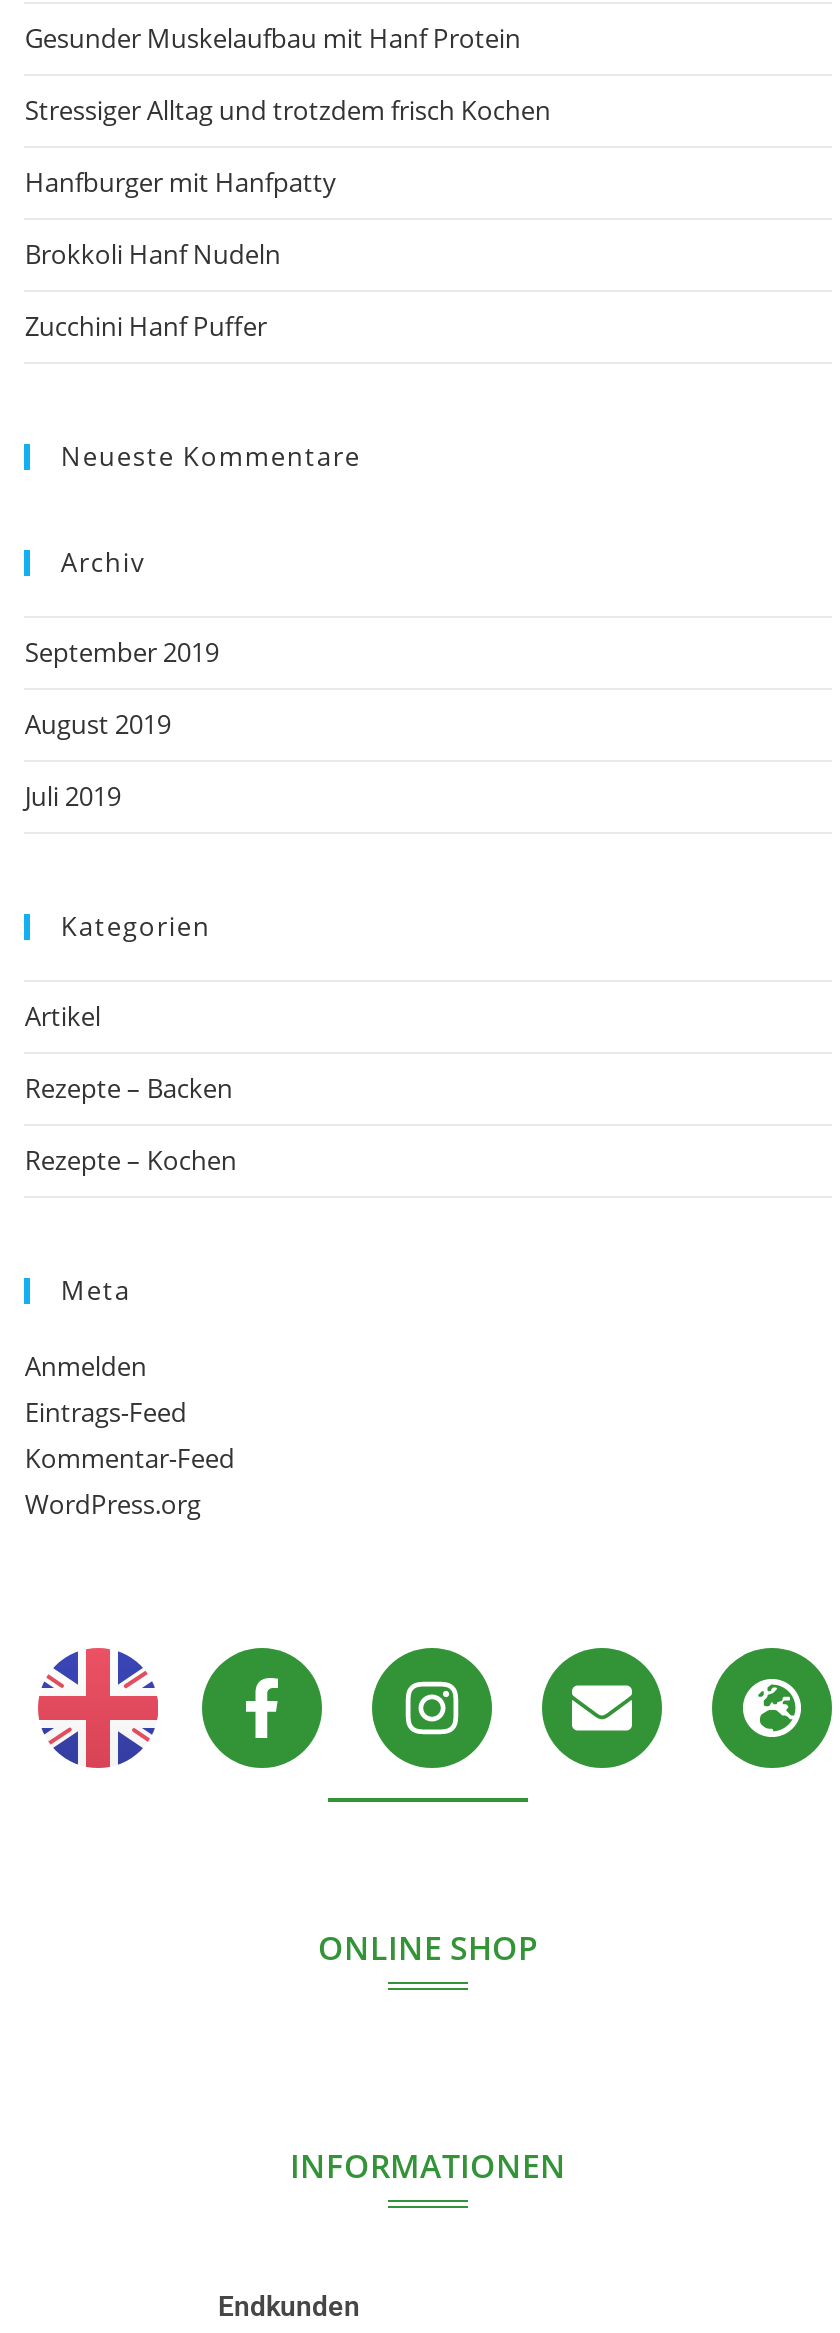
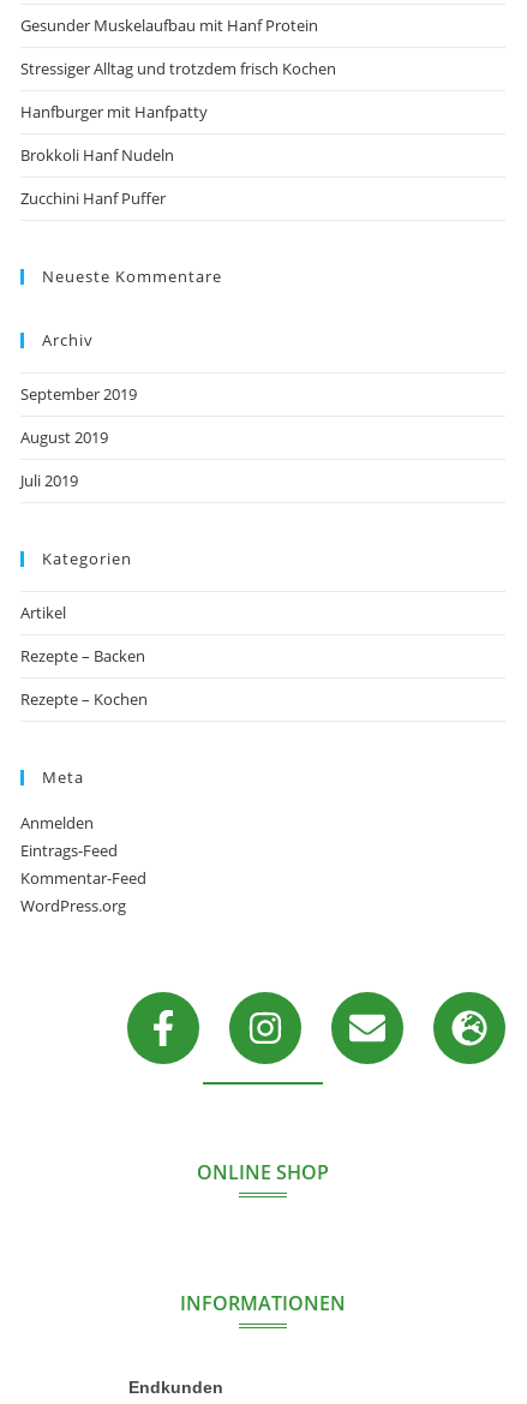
[36,1645,160,1771] [image] -> none

